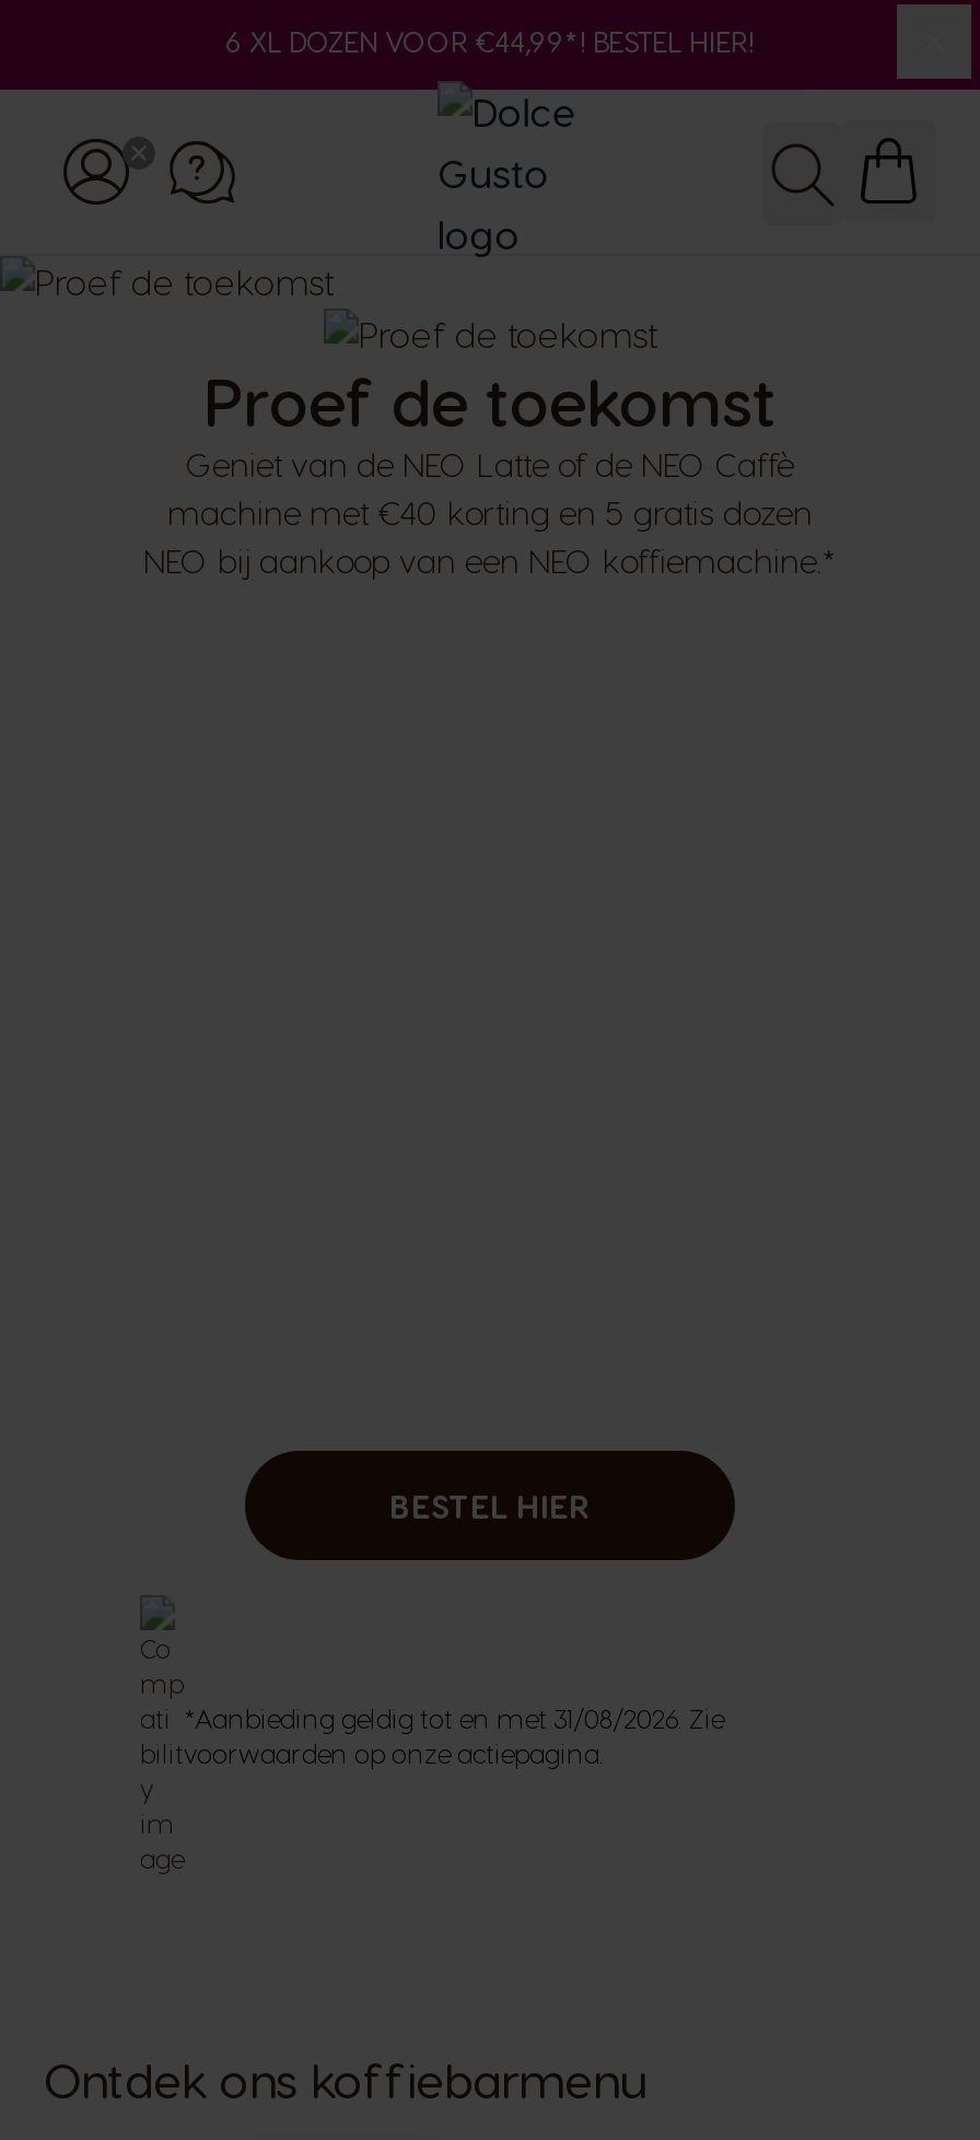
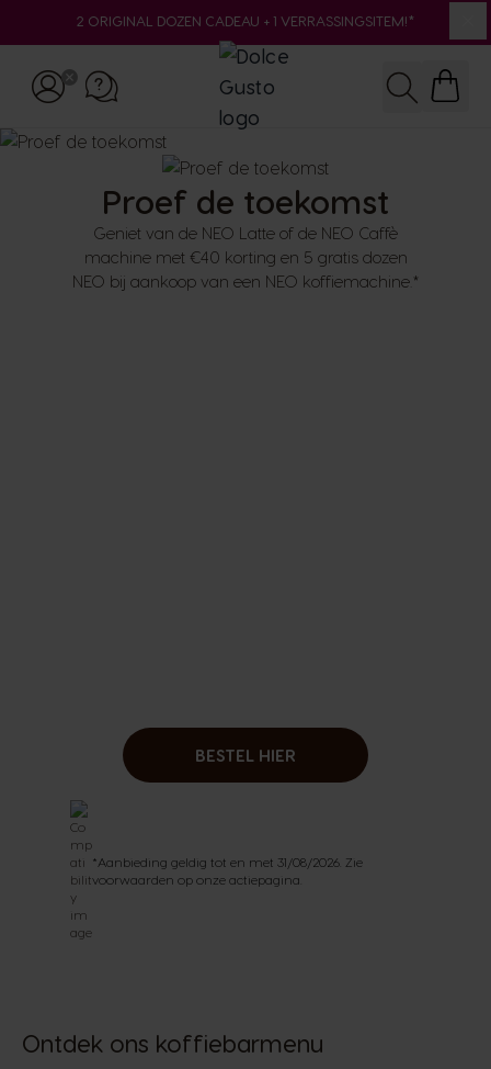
[225,24,755,57] 6 XL DOZEN VOOR €44,99*! BESTEL HIER! -> [76,12,415,29] 2 ORIGINAL DOZEN CADEAU + 1 VERRASSINGSITEM!*

